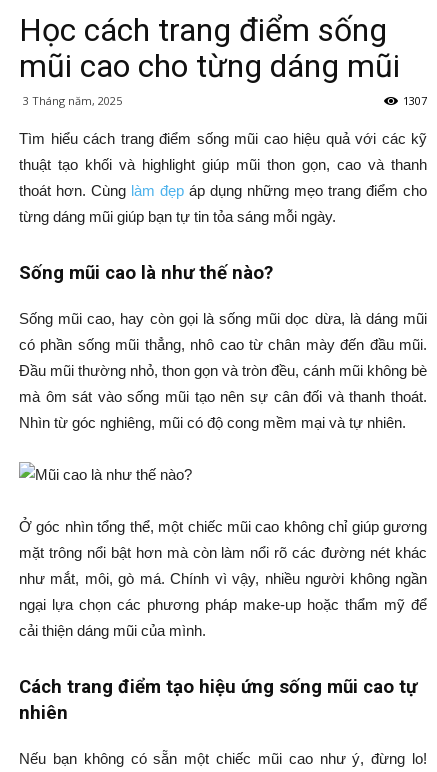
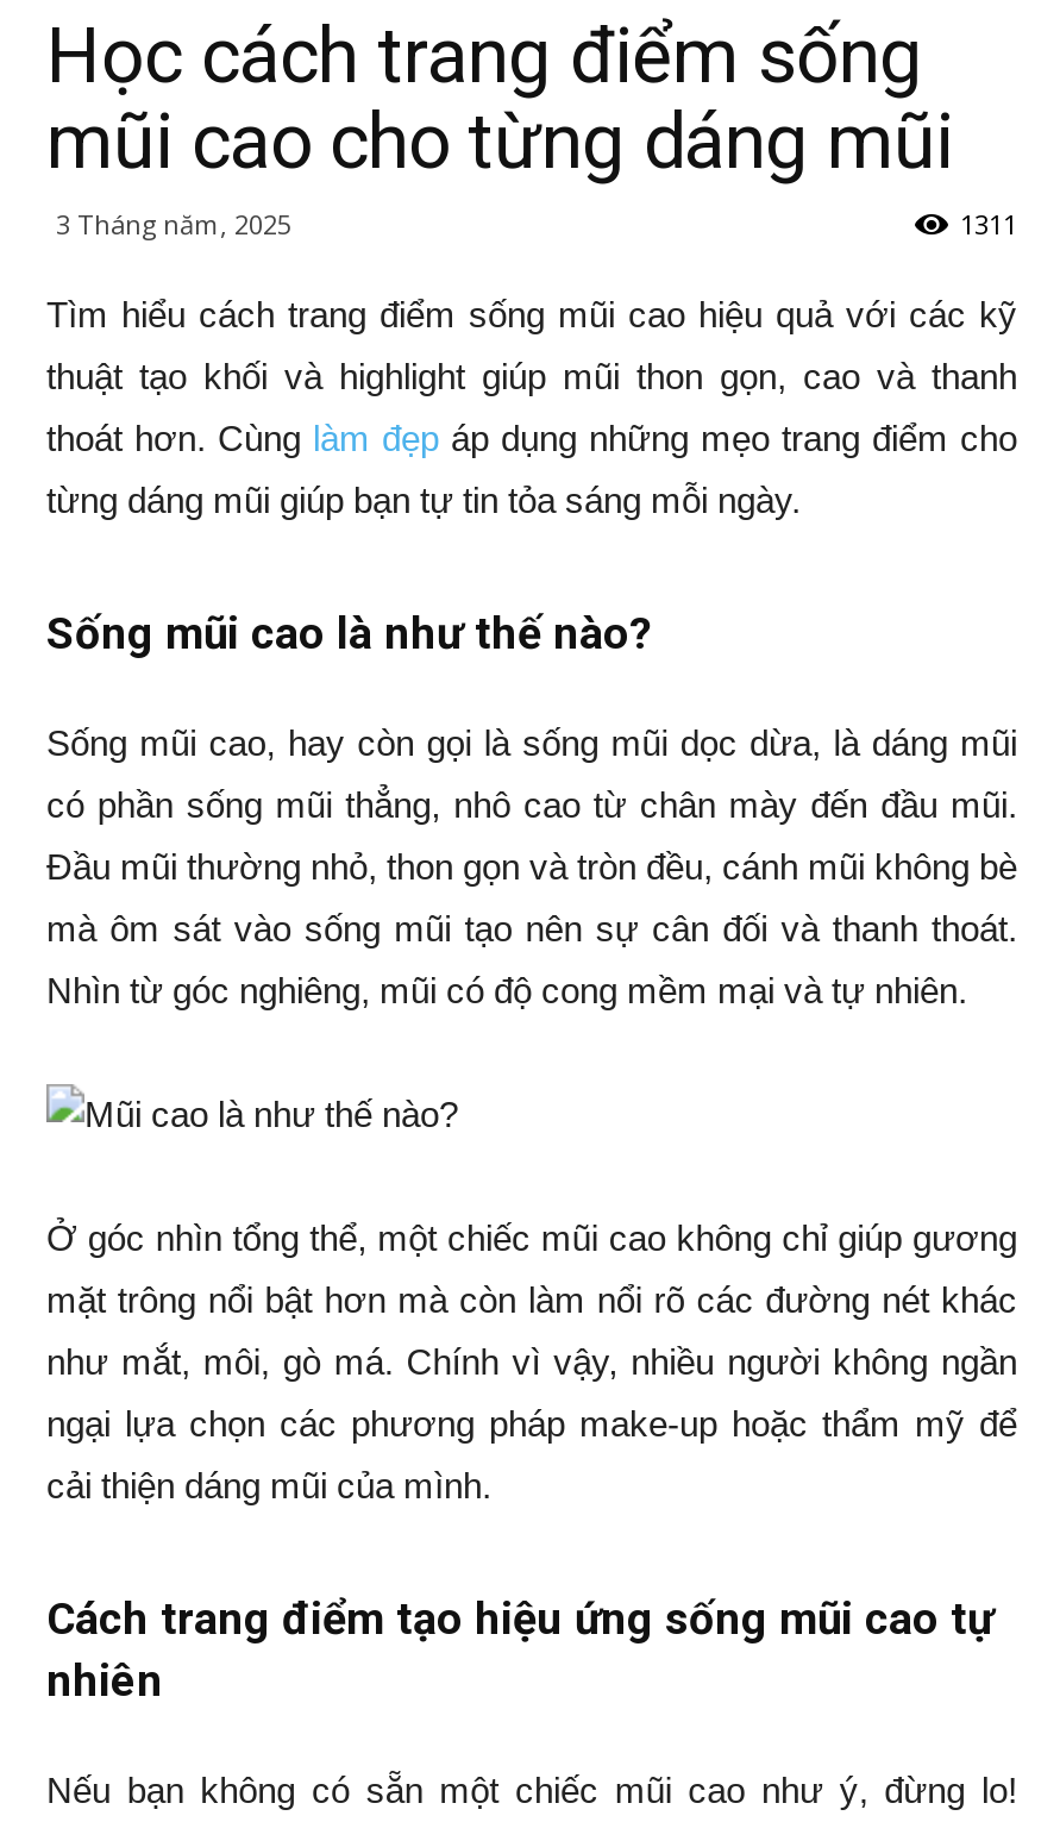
[403,93,427,108] 1307 -> [960,206,1017,242] 1311

